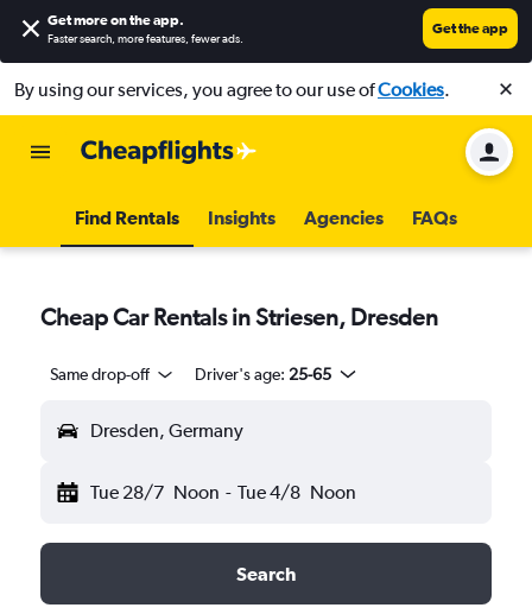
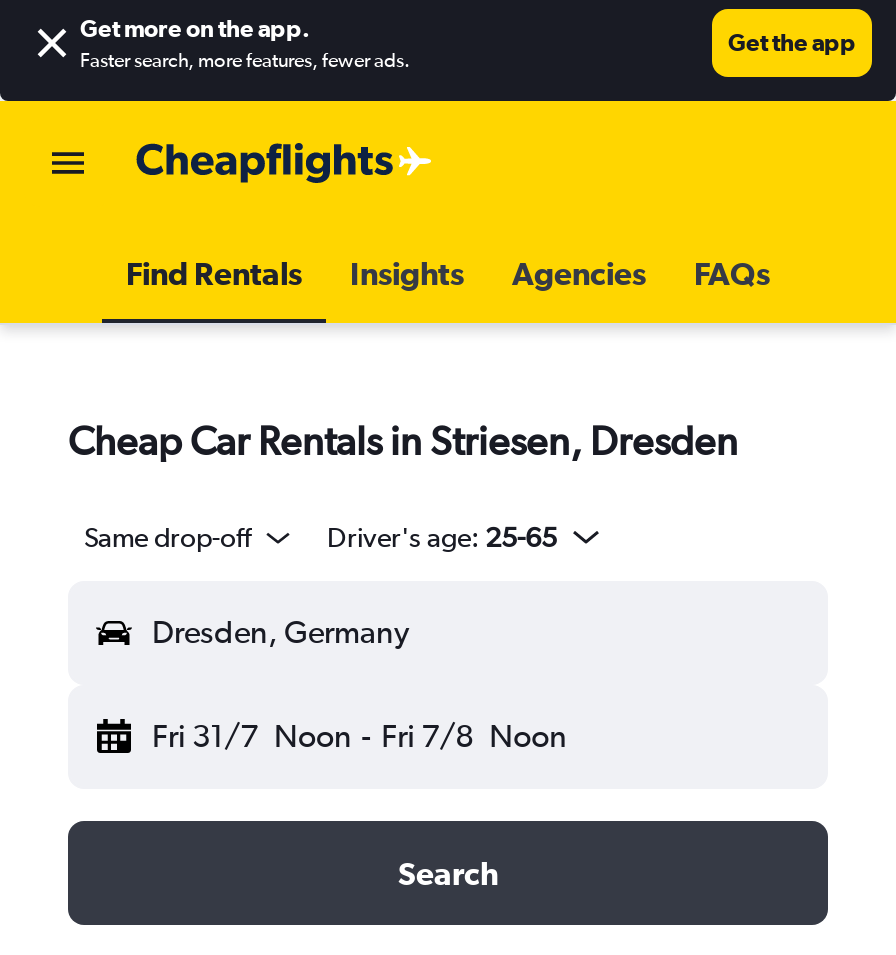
[14,78,450,100] By using our services, you agree to our use ofCookies. -> none
[464,127,514,177] [image] -> none
[90,481,356,504] Tue 28/7 Noon - Tue 4/8 Noon -> [152,717,567,755] Fri 31/7 Noon - Fri 7/8 Noon

